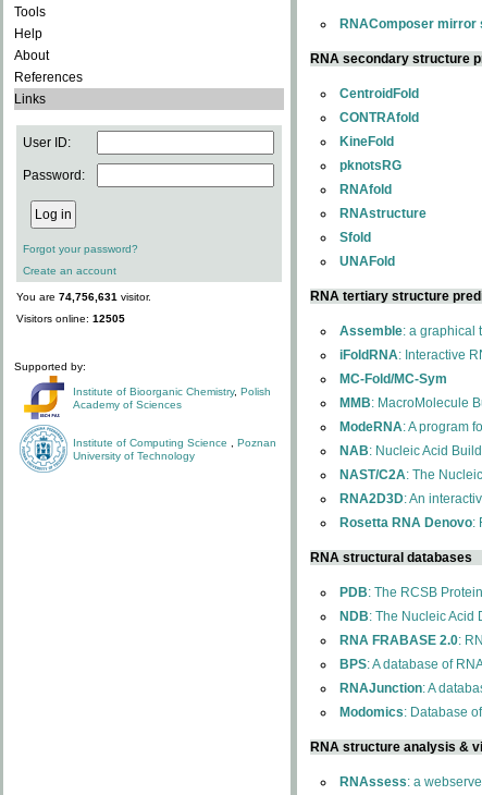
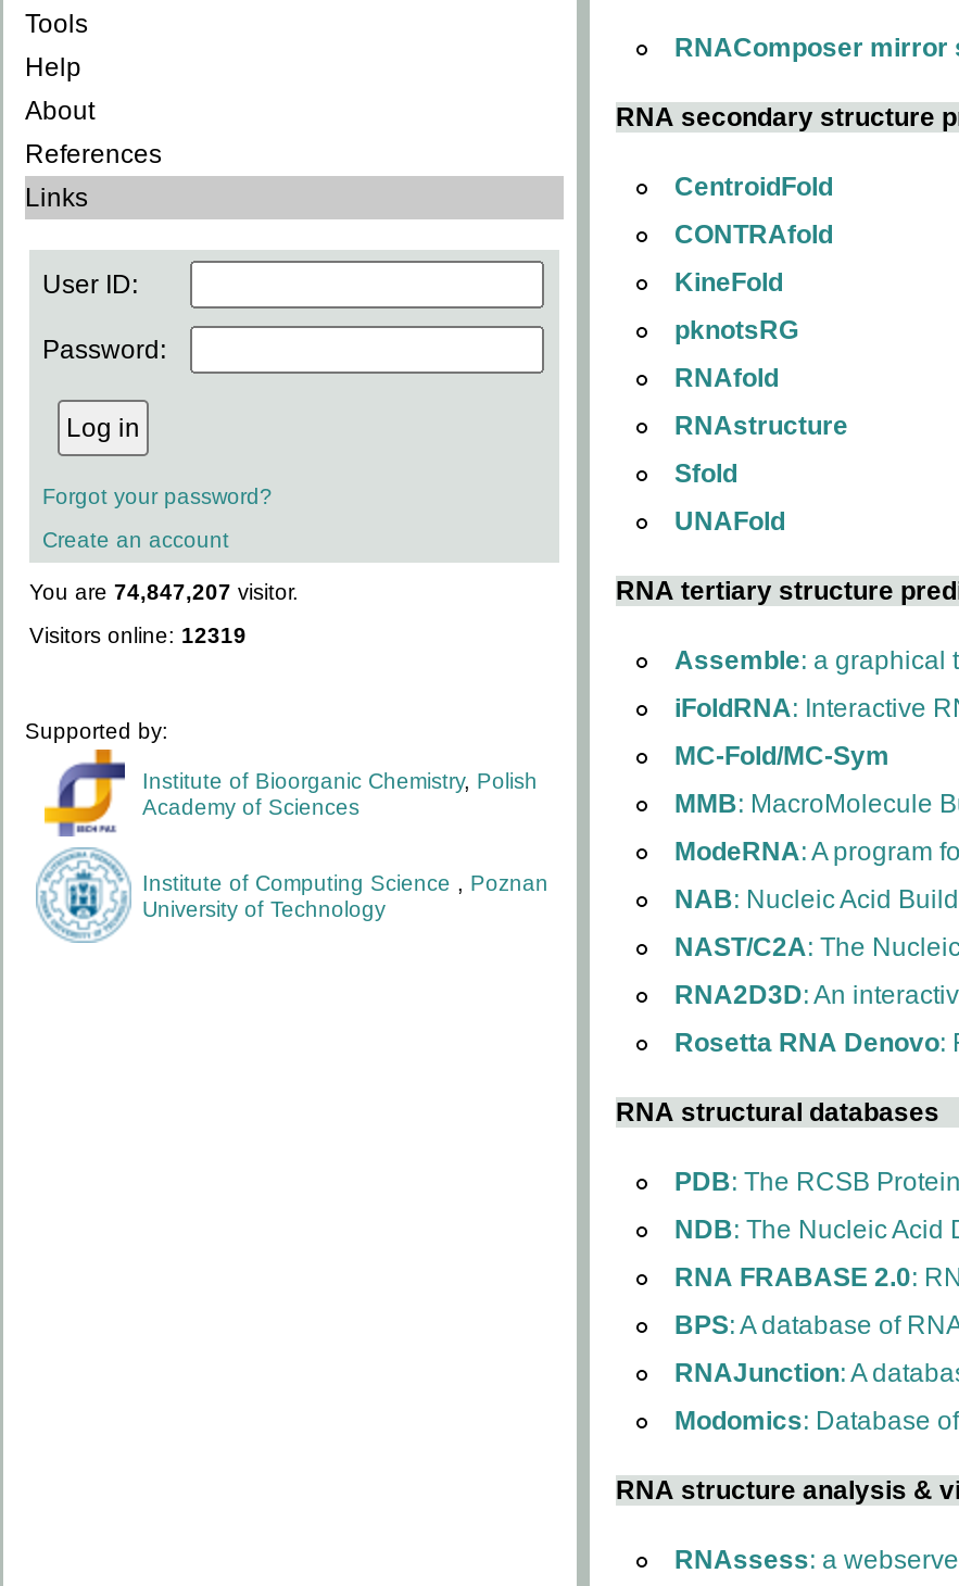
[16,291,151,303] You are 74,756,631 visitor. -> [29,580,299,604] You are 74,847,207 visitor.
[16,313,125,325] Visitors online: 12505 -> [29,624,247,647] Visitors online: 12319

